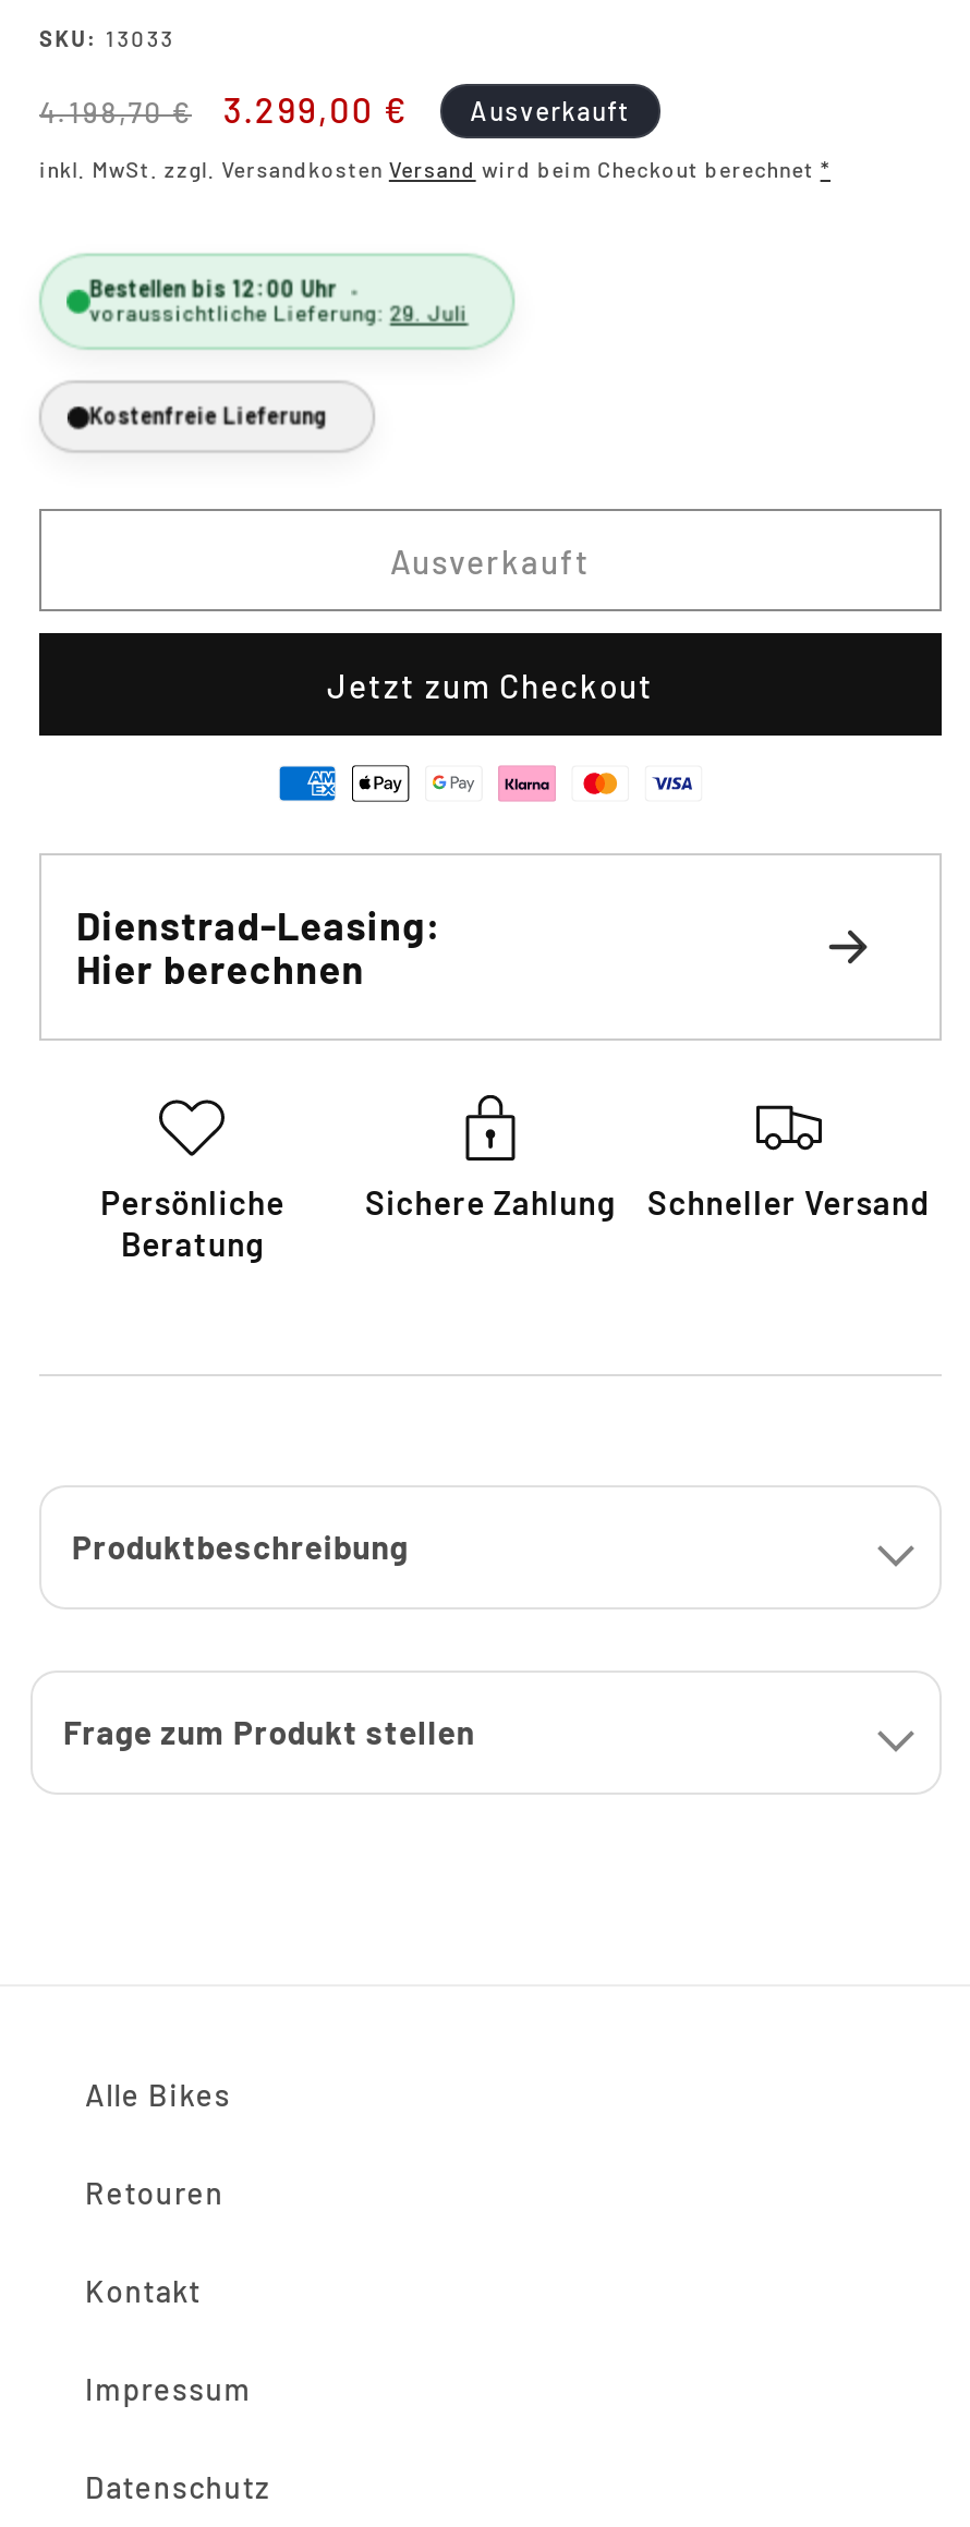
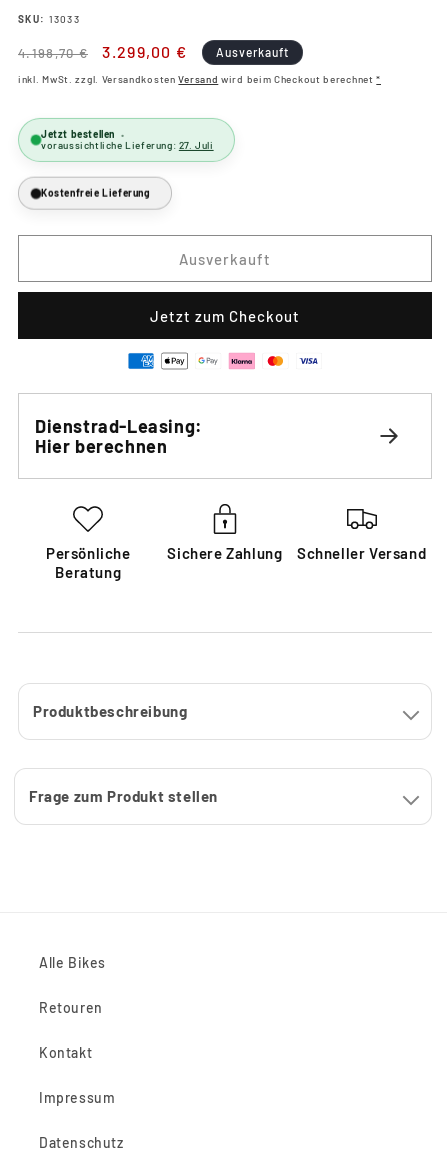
[89,274,468,324] Bestellen bis 12:00 Uhr • | voraussichtliche Lieferung: 29. Juli -> [41,128,214,151] Jetzt bestellen • | voraussichtliche Lieferung: 27. Juli

